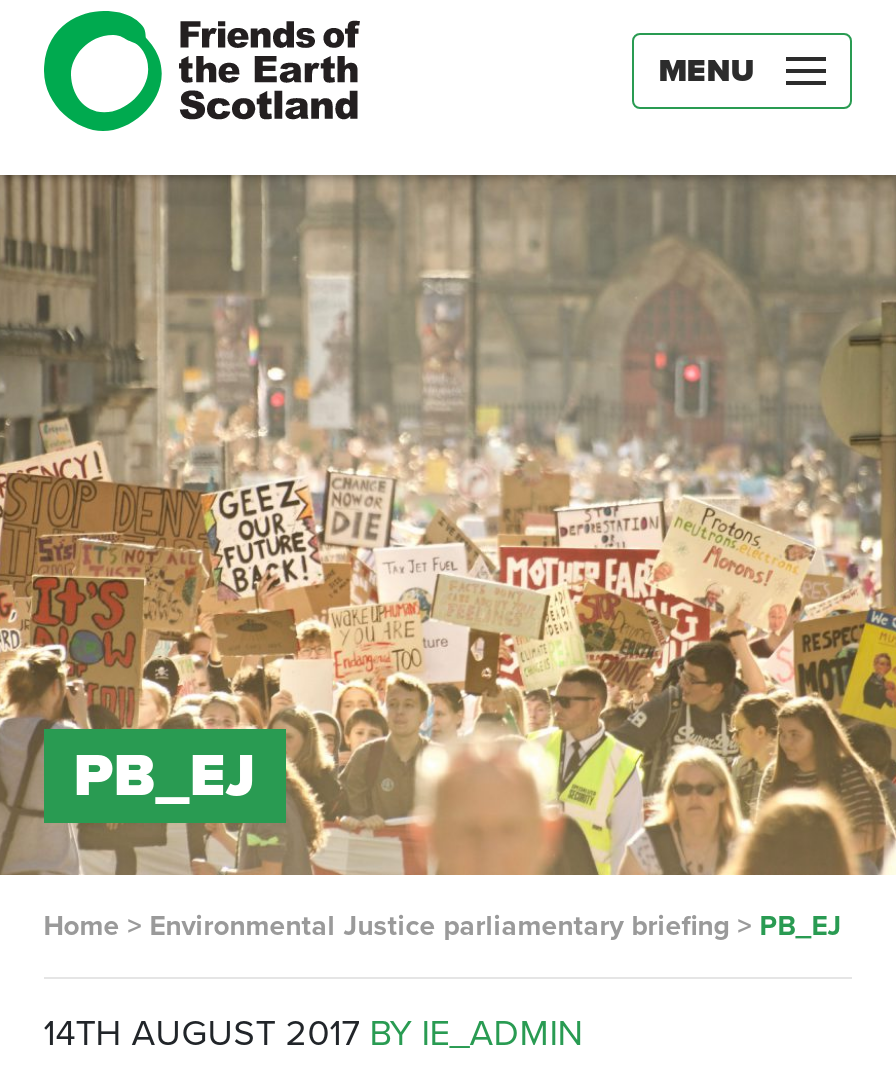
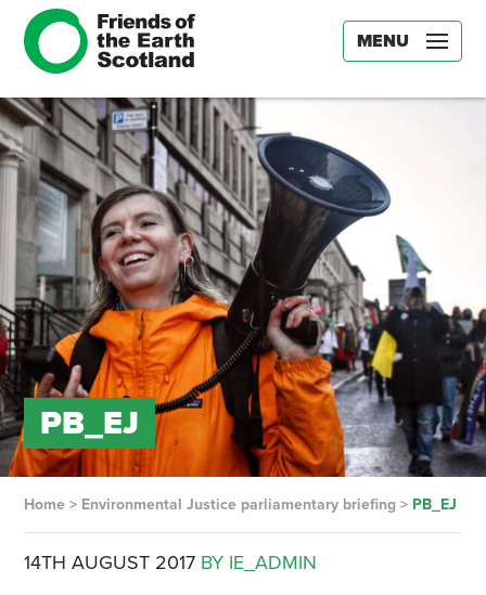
[6,173,890,877] [image] -> [3,98,483,478] [image]

